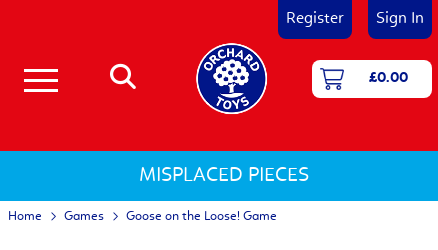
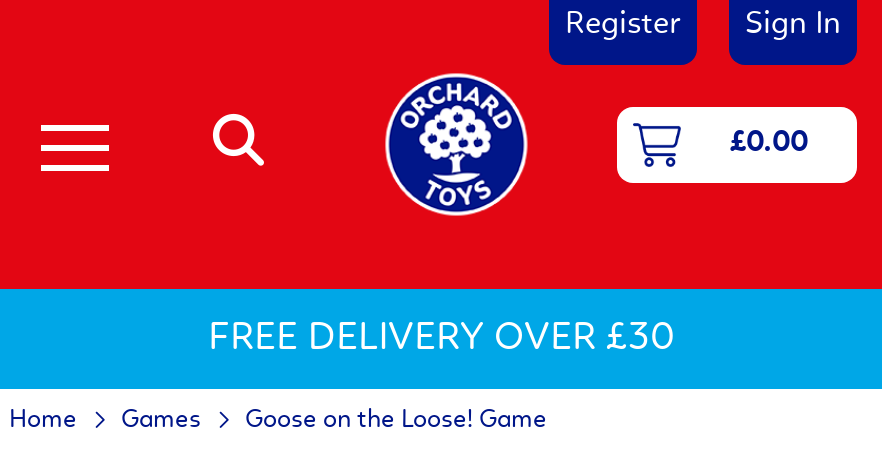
[139,166,309,186] MISPLACED PIECES -> [208,319,674,359] FREE DELIVERY OVER £30

